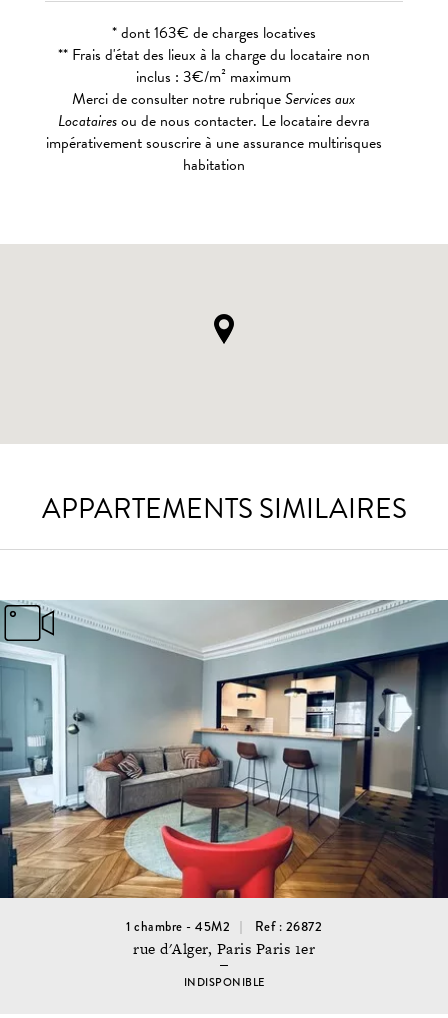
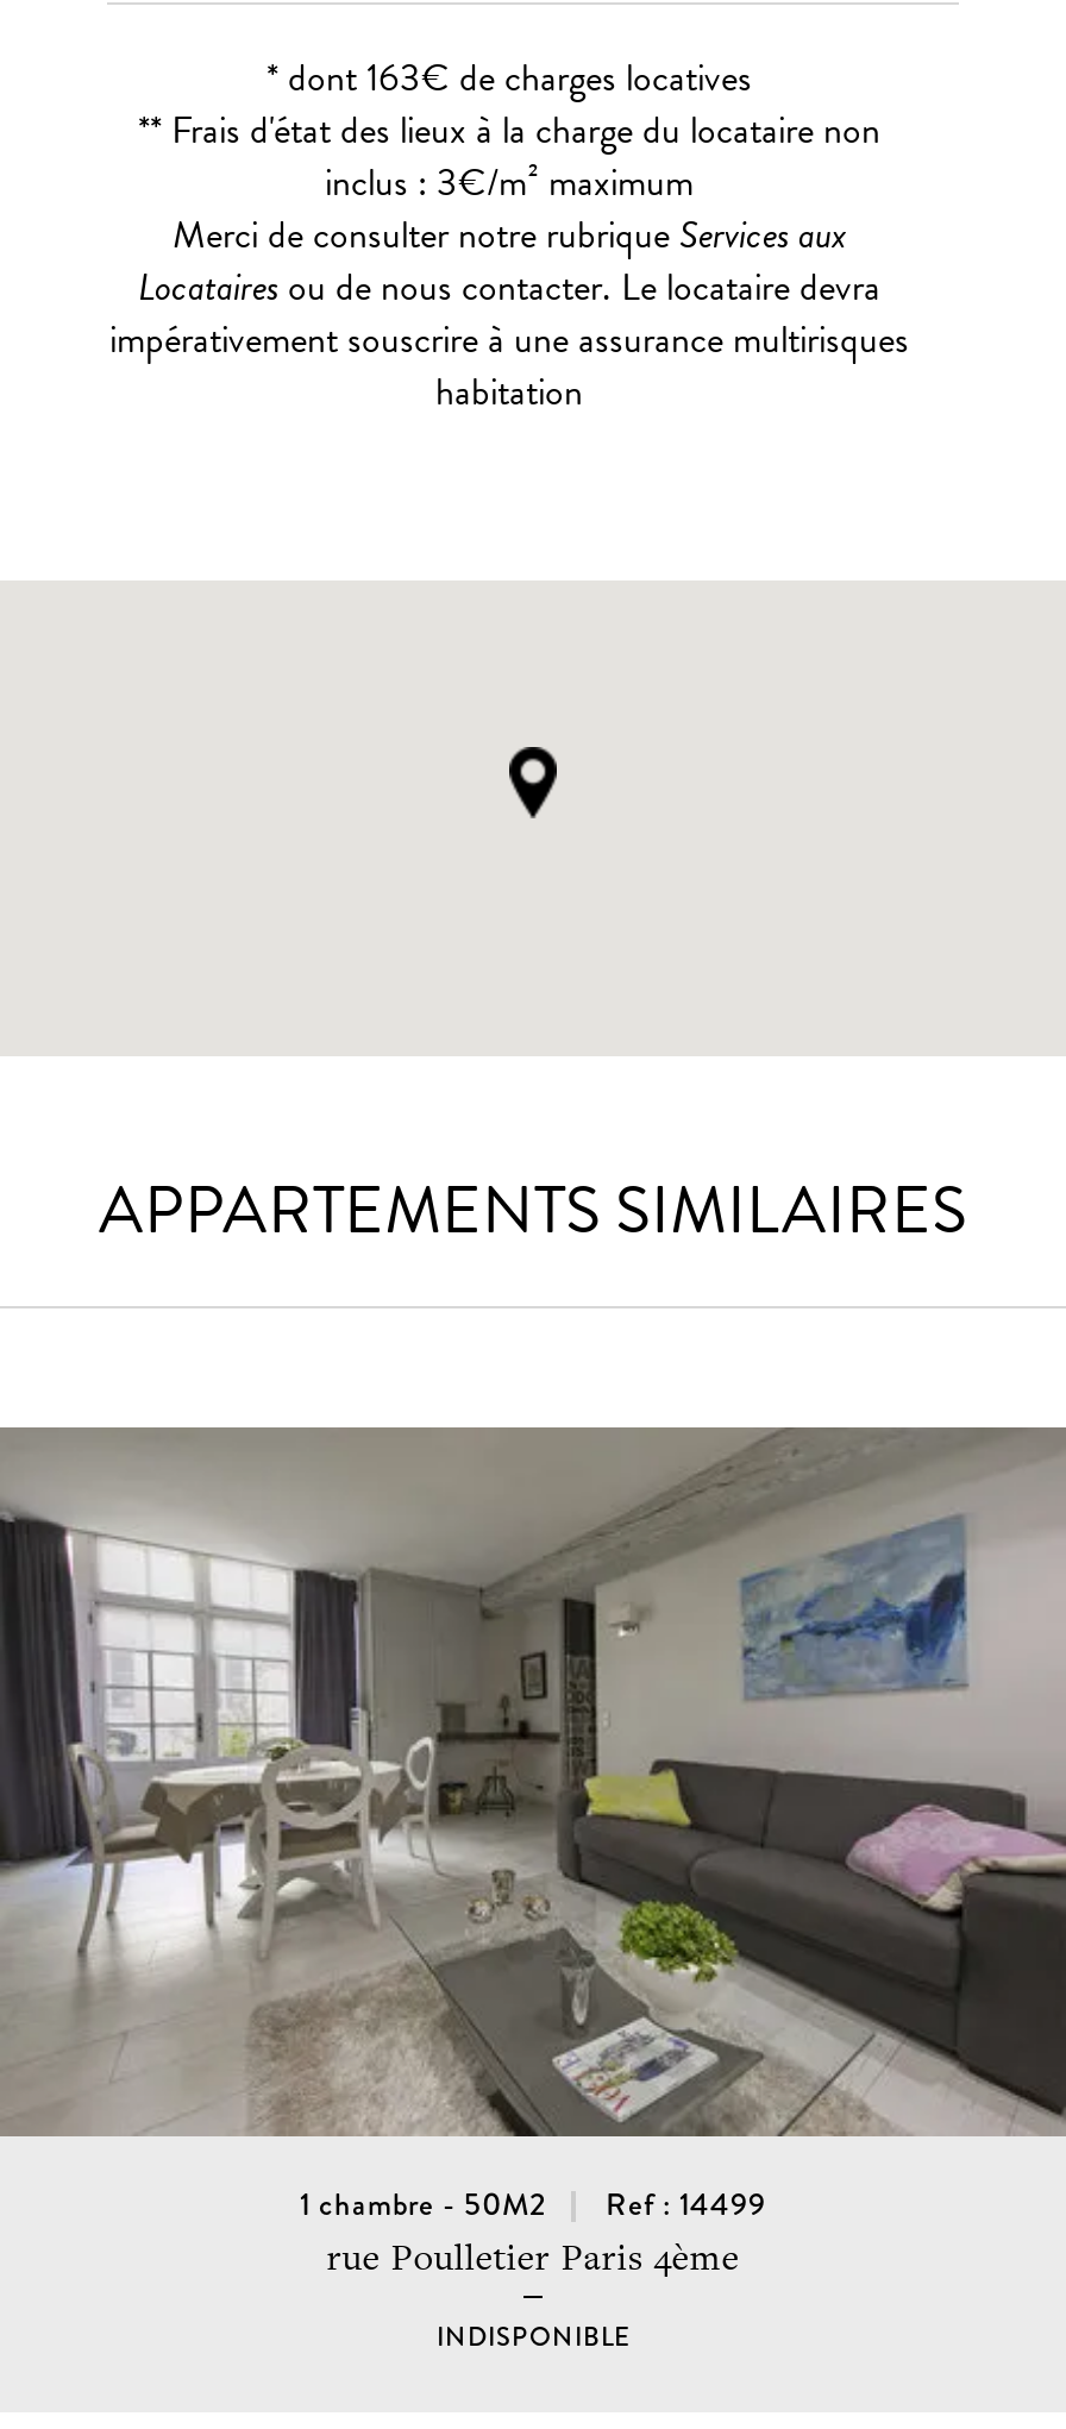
[3,600,445,958] [image] | 1 chambre - 45M2 | Ref : 26872 | rue d'Alger, Paris Paris 1er -> [7,1427,1059,2280] [image] | 1 chambre - 50M2 | Ref : 14499 | rue Poulletier Paris 4ème

